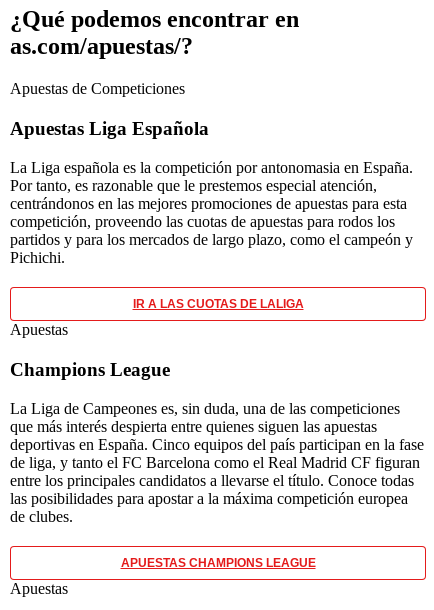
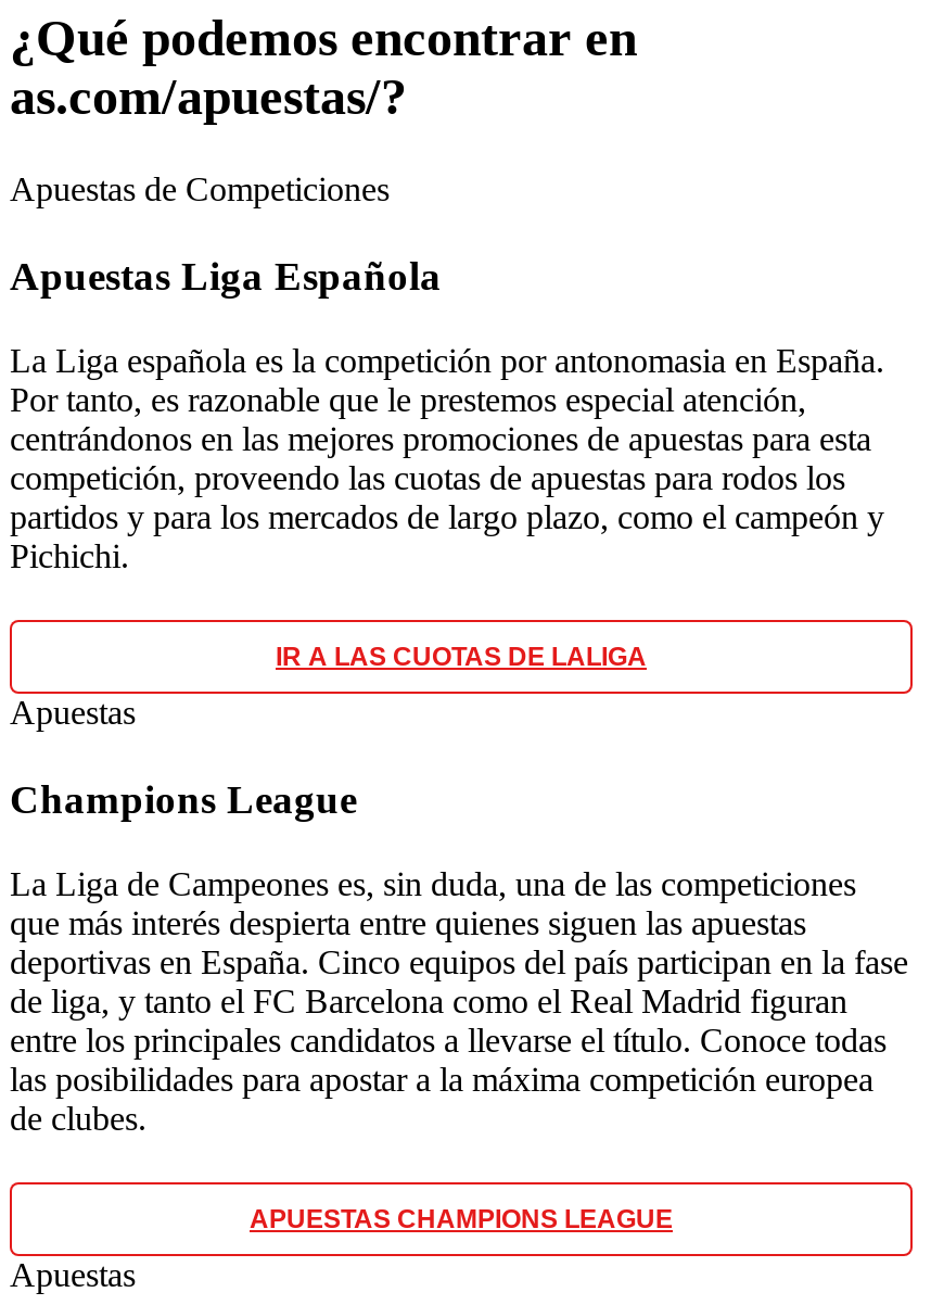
[10,454,420,471] de liga, y tanto el FC Barcelona como el Real Madrid CF figuran -> [10,983,847,1019] de liga, y tanto el FC Barcelona como el Real Madrid figuran

